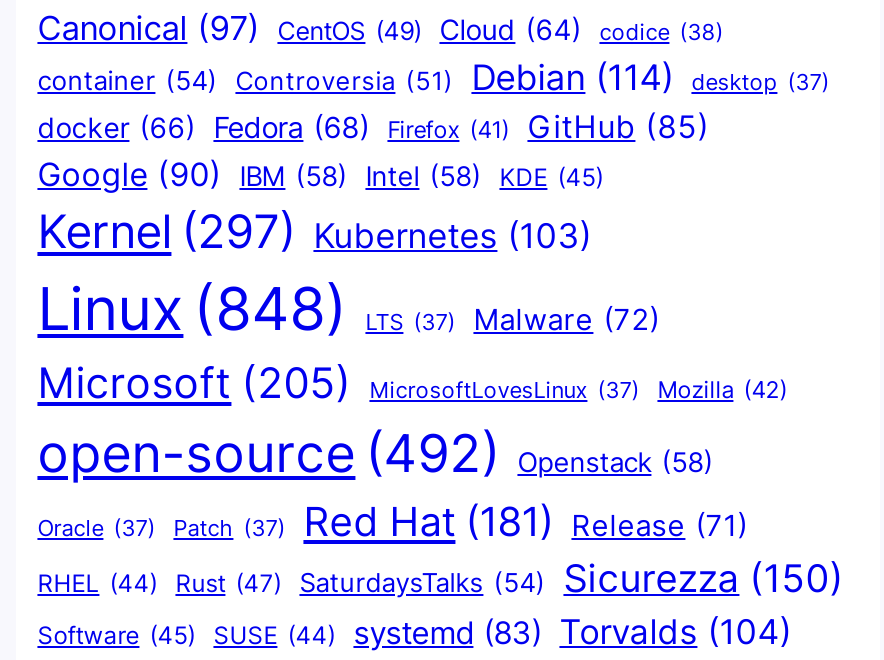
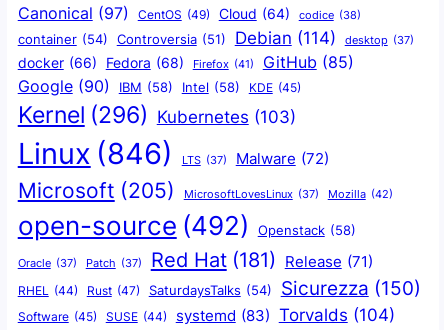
[37,203,591,259] Kernel (297) Kubernetes (103) -> [18,101,296,129] Kernel (296) Kubernetes (103)
[37,273,659,343] Linux (848) LTS (37) Malware (72) -> [18,136,329,171] Linux (846) LTS (37) Malware (72)

